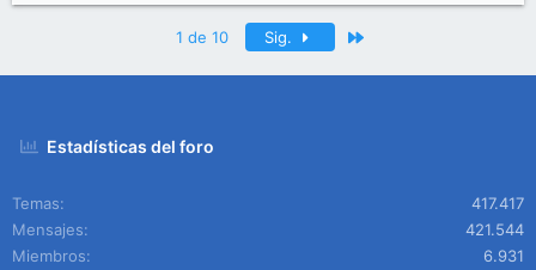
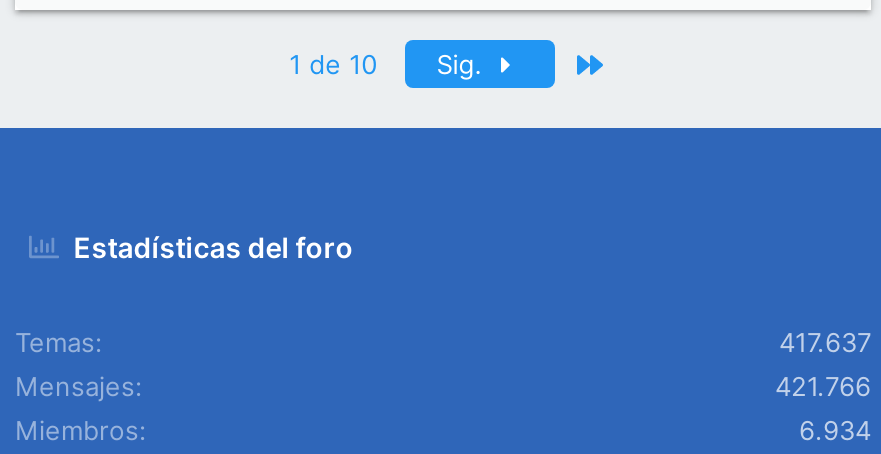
[471,194,524,213] 417.417 -> [779,326,871,358] 417.637
[465,220,524,239] 421.544 -> [775,370,871,402] 421.766
[483,246,524,265] 6.931 -> [799,414,871,446] 6.934

